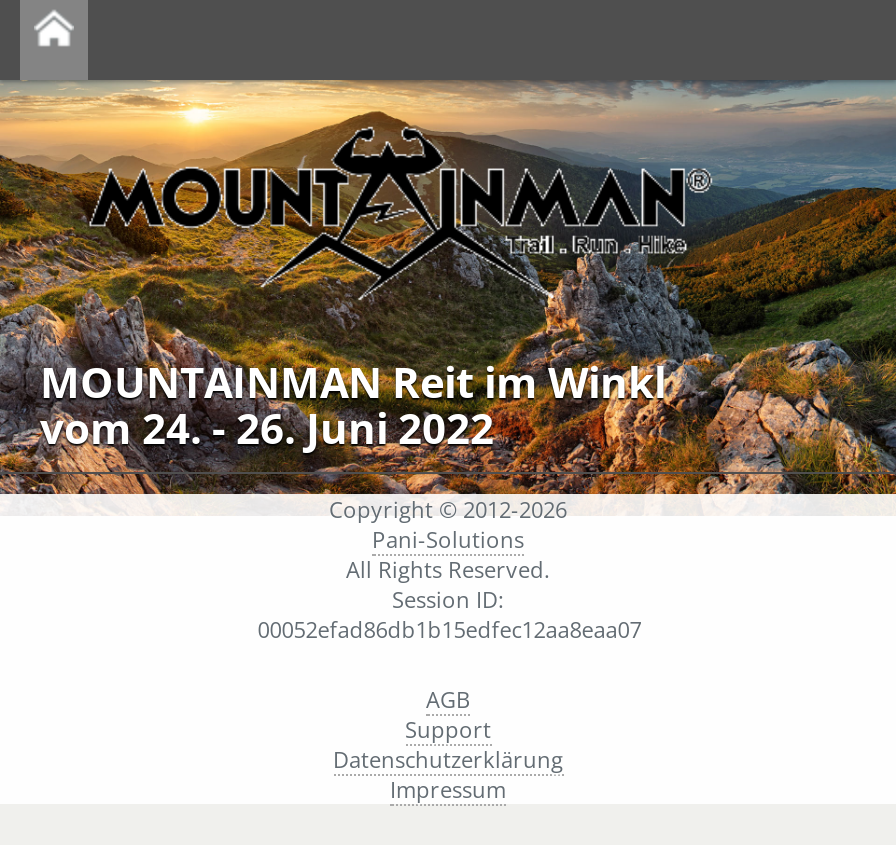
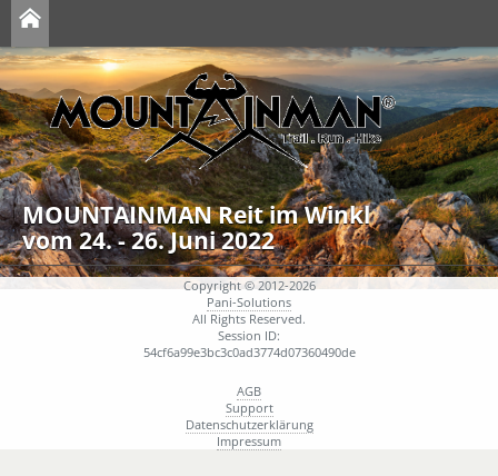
[258,614,642,644] 00052efad86db1b15edfec12aa8eaa07 -> [143,344,355,360] 54cf6a99e3bc3c0ad3774d07360490de

